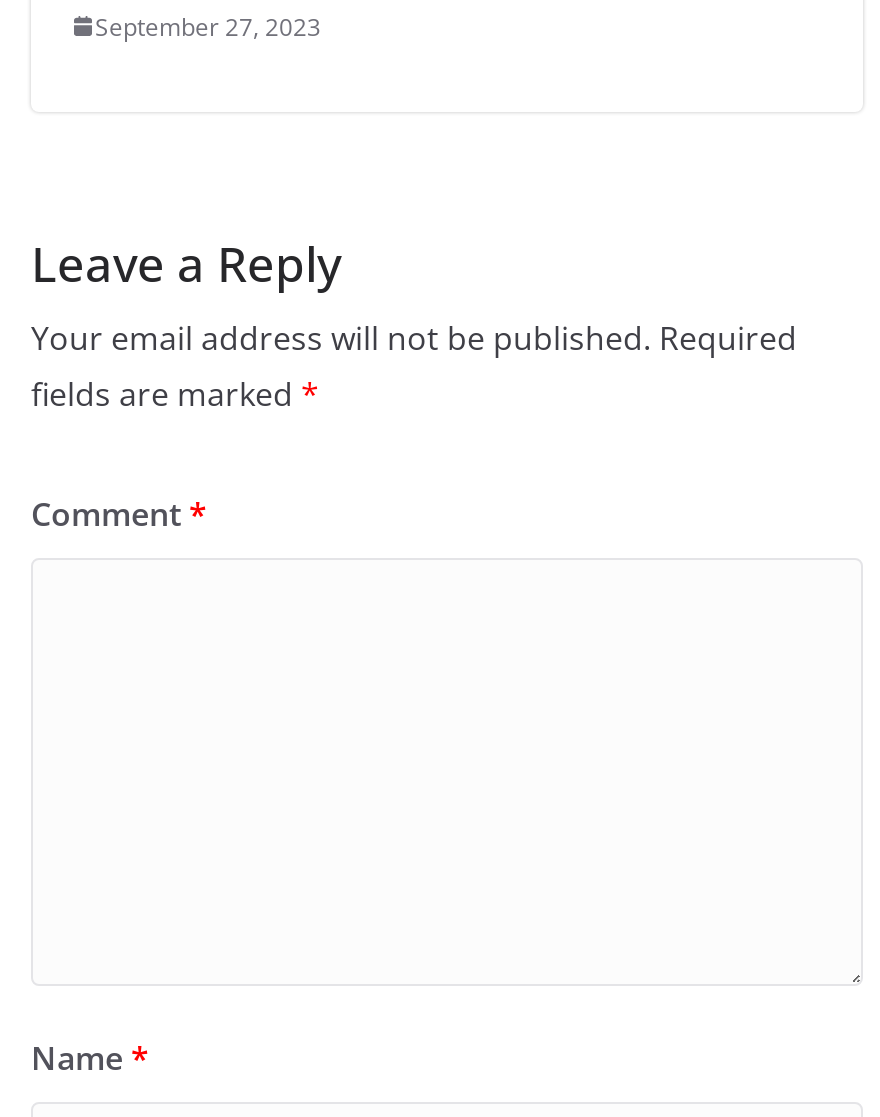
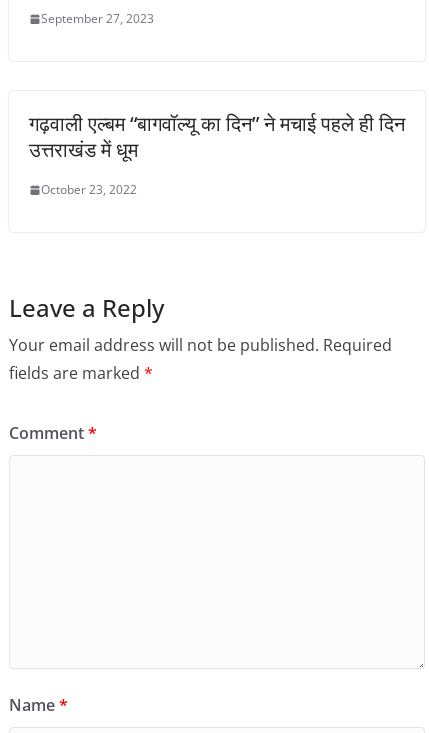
none -> [29,110,405,198] गढ़वाली एल्बम “बागवॉल्यू का दिन” ने मचाई पहले ही दिन | उत्तराखंड में धूम | October 23, 2022

